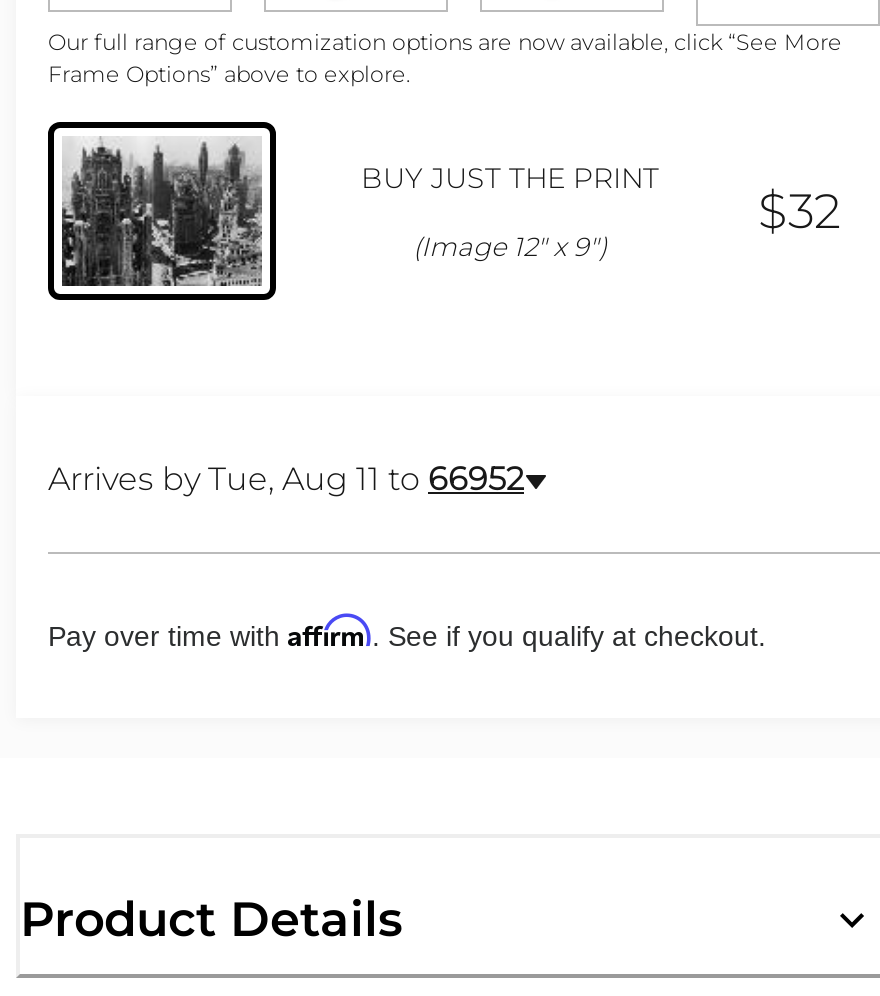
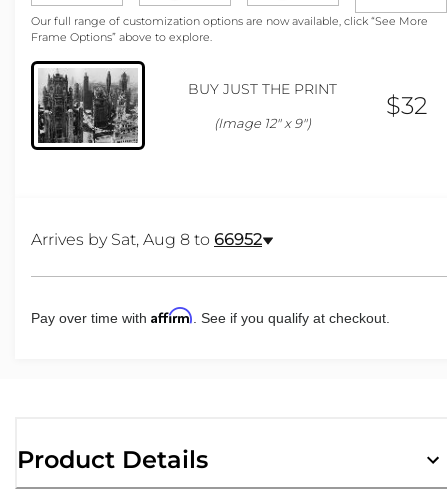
[48,460,524,498] Arrives by Tue, Aug 11 to 66952 -> [31,230,262,249] Arrives by Sat, Aug 8 to 66952

